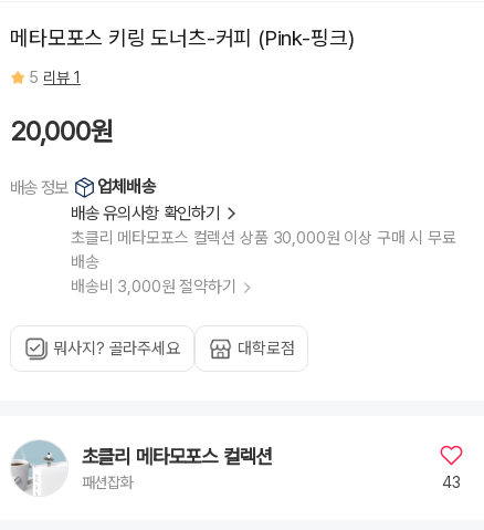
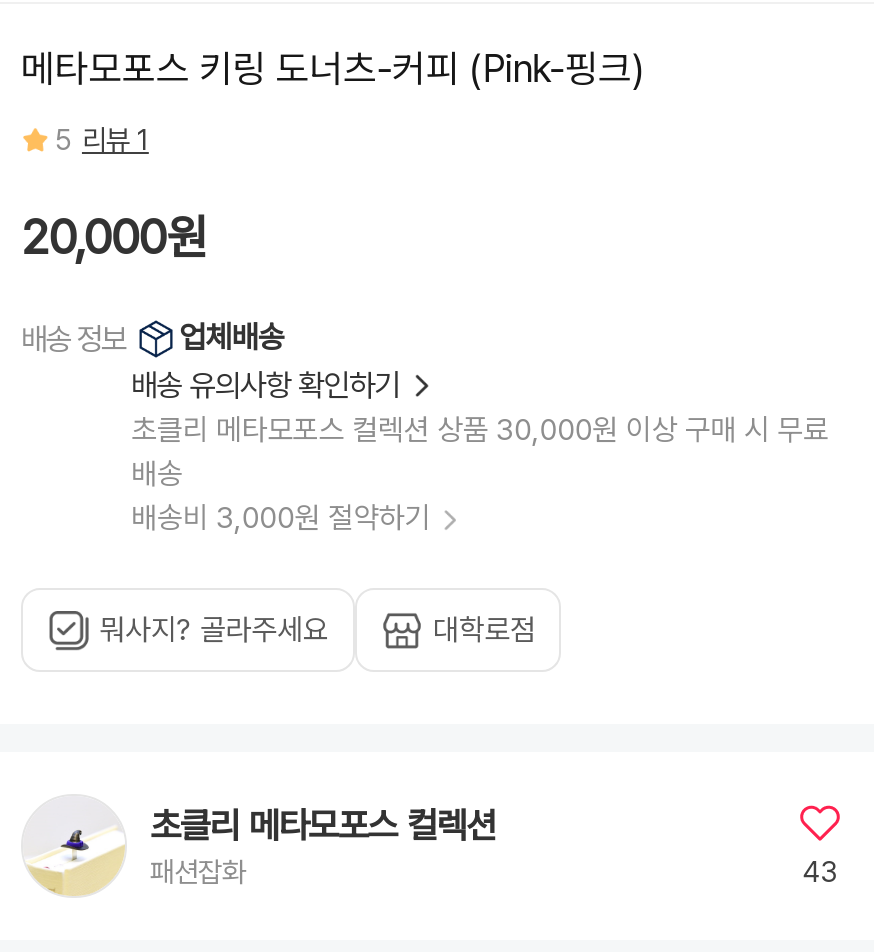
[10,440,66,496] [image] -> [25,798,125,898] [image]

